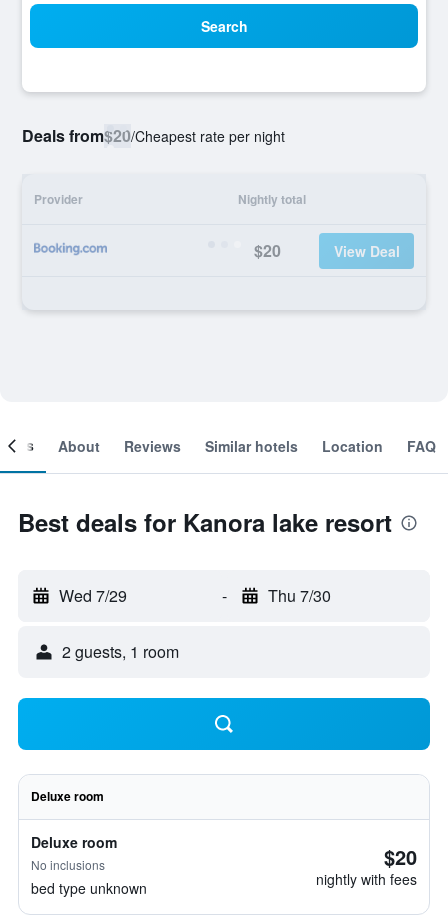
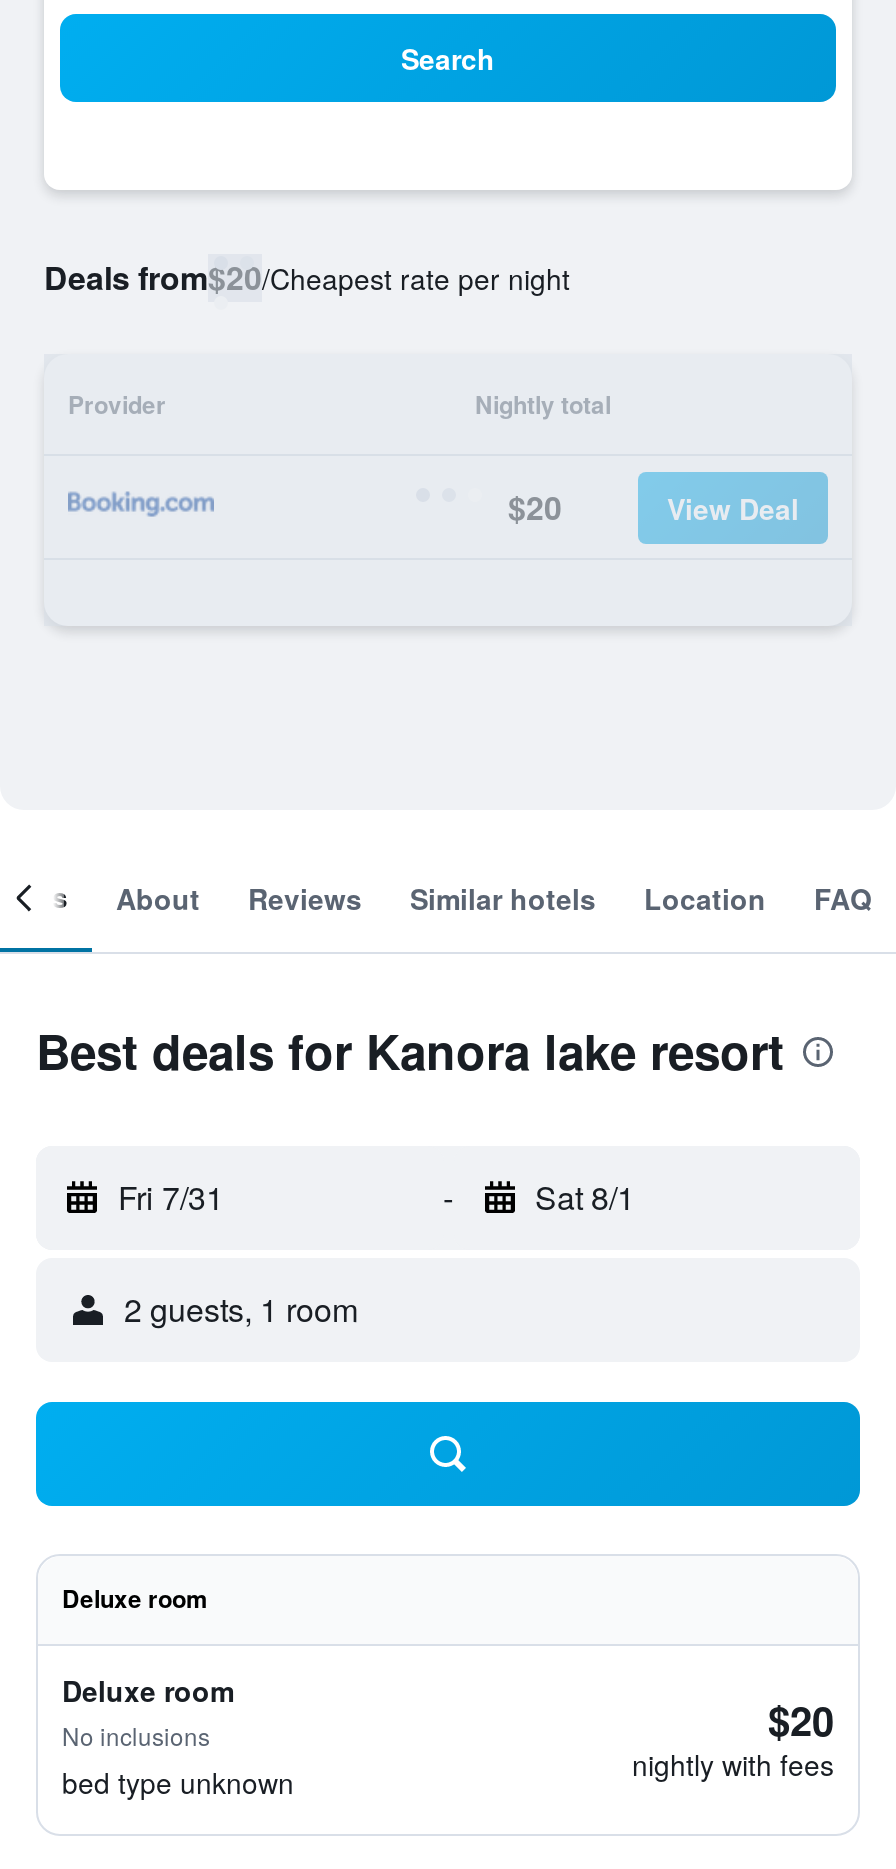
[59,584,127,607] Wed 7/29 -> [118,1174,224,1220] Fri 7/31
[267,584,330,607] Thu 7/30 -> [535,1174,635,1220] Sat 8/1

